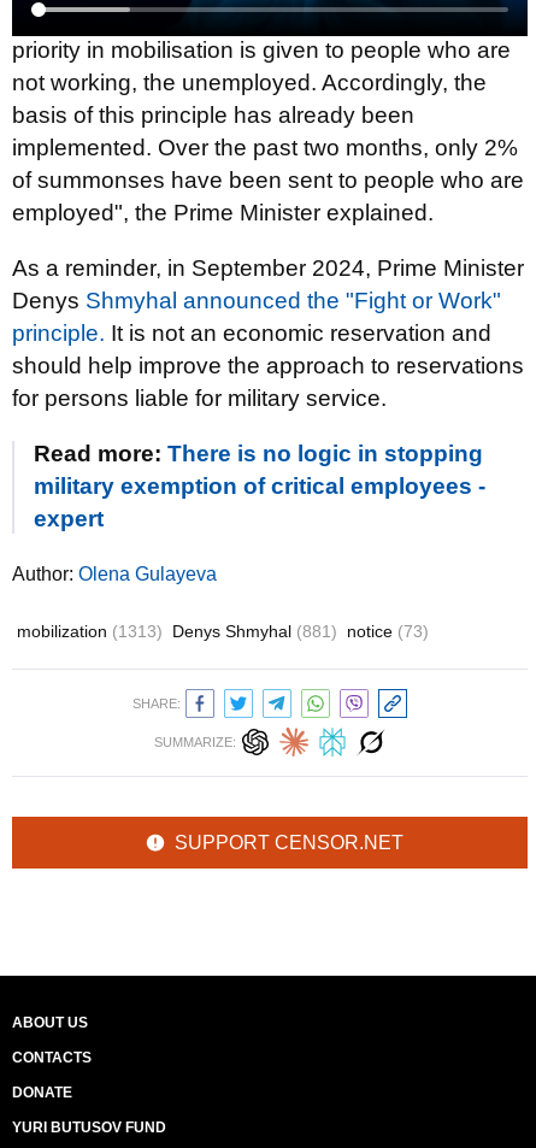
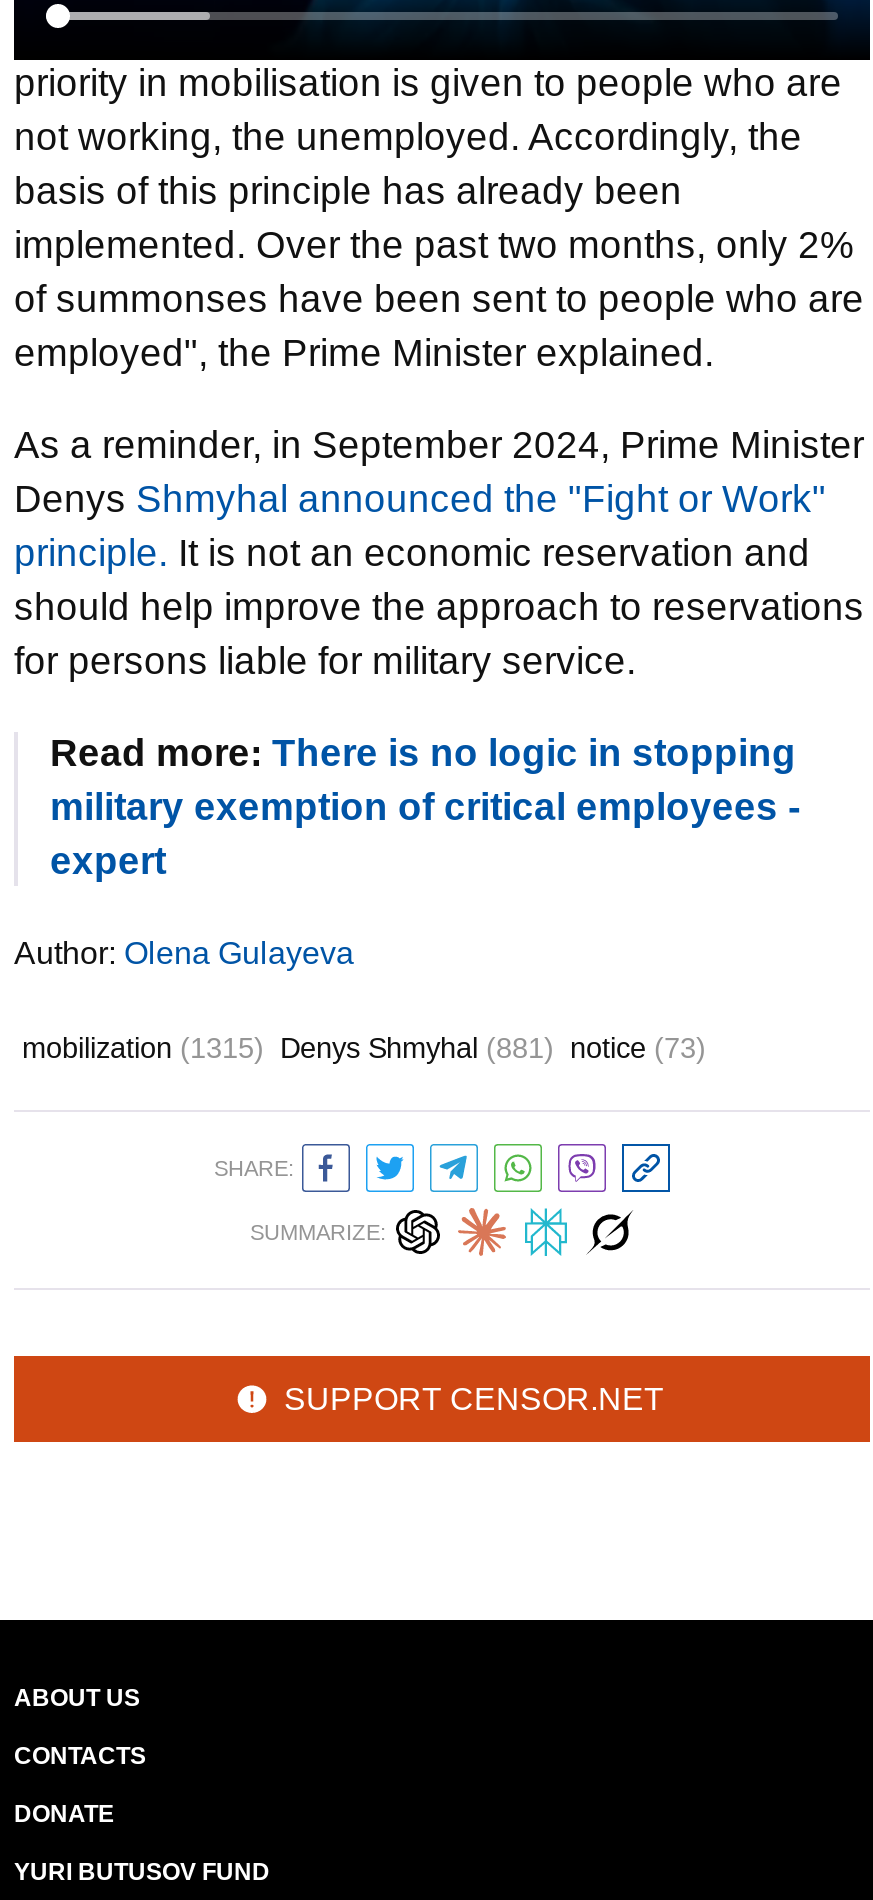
[17,622,429,641] mobilization (1313) Denys Shmyhal (881) notice (73) -> [22,1032,706,1064] mobilization (1315) Denys Shmyhal (881) notice (73)

